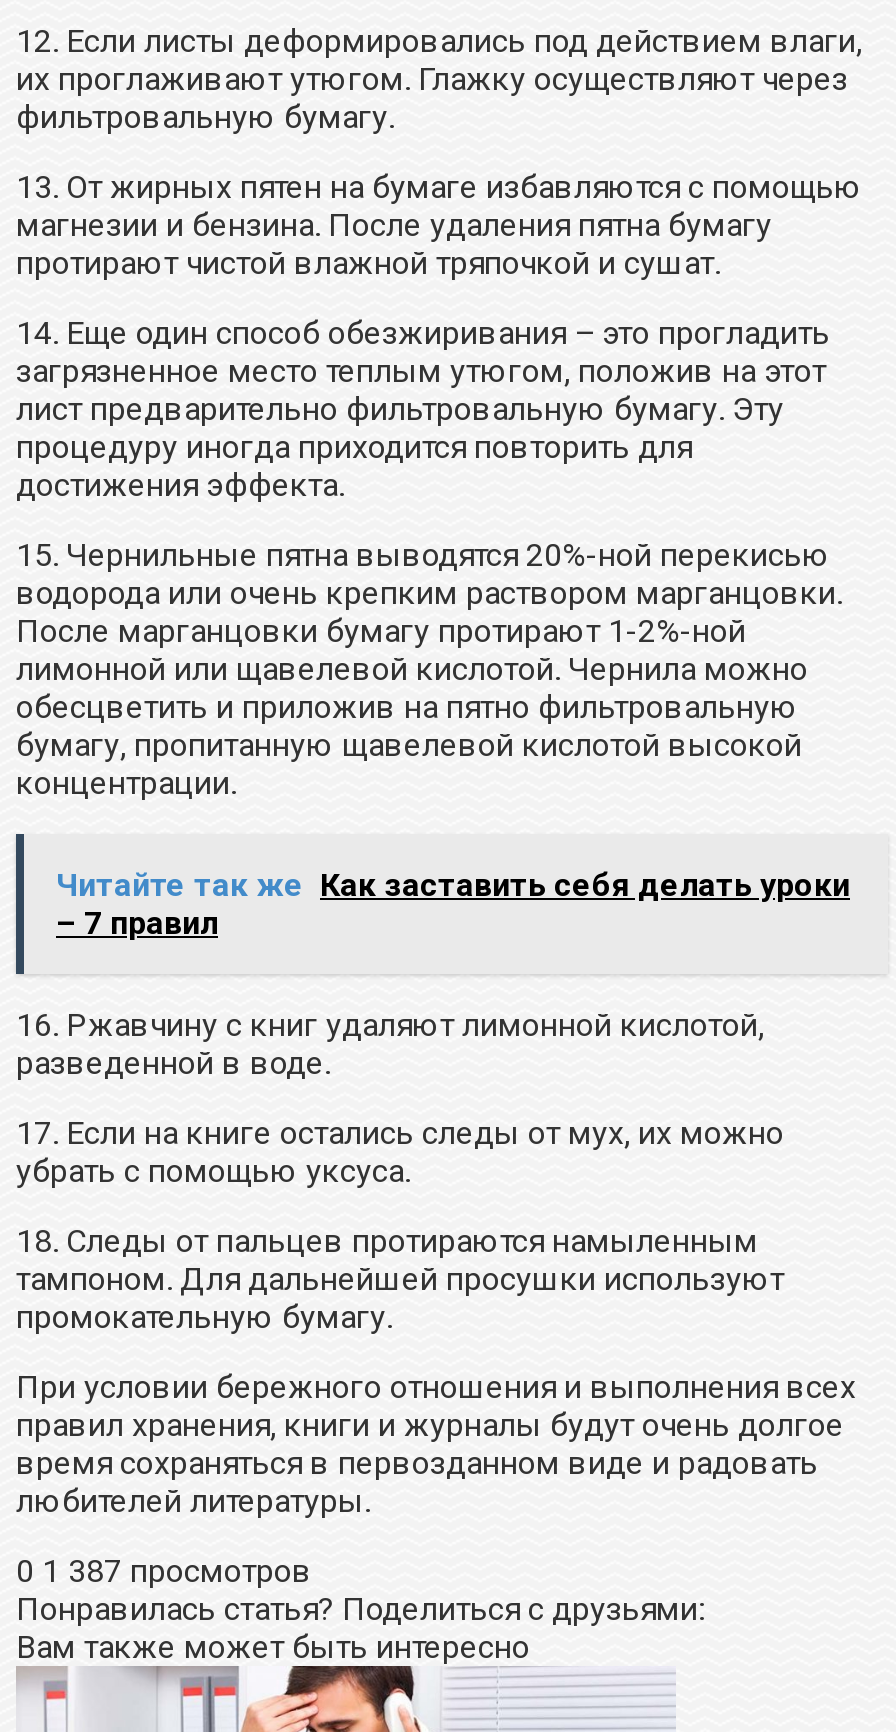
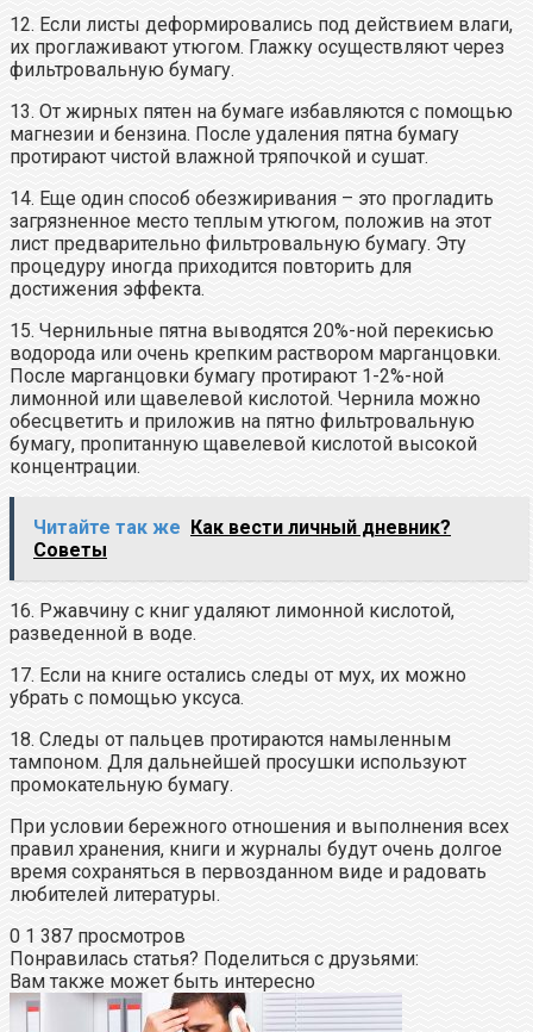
[56,866,850,942] Читайте так же Как заставить себя делать уроки | – 7 правил -> [33,516,451,561] Читайте так же Как вести личный дневник? | Советы

